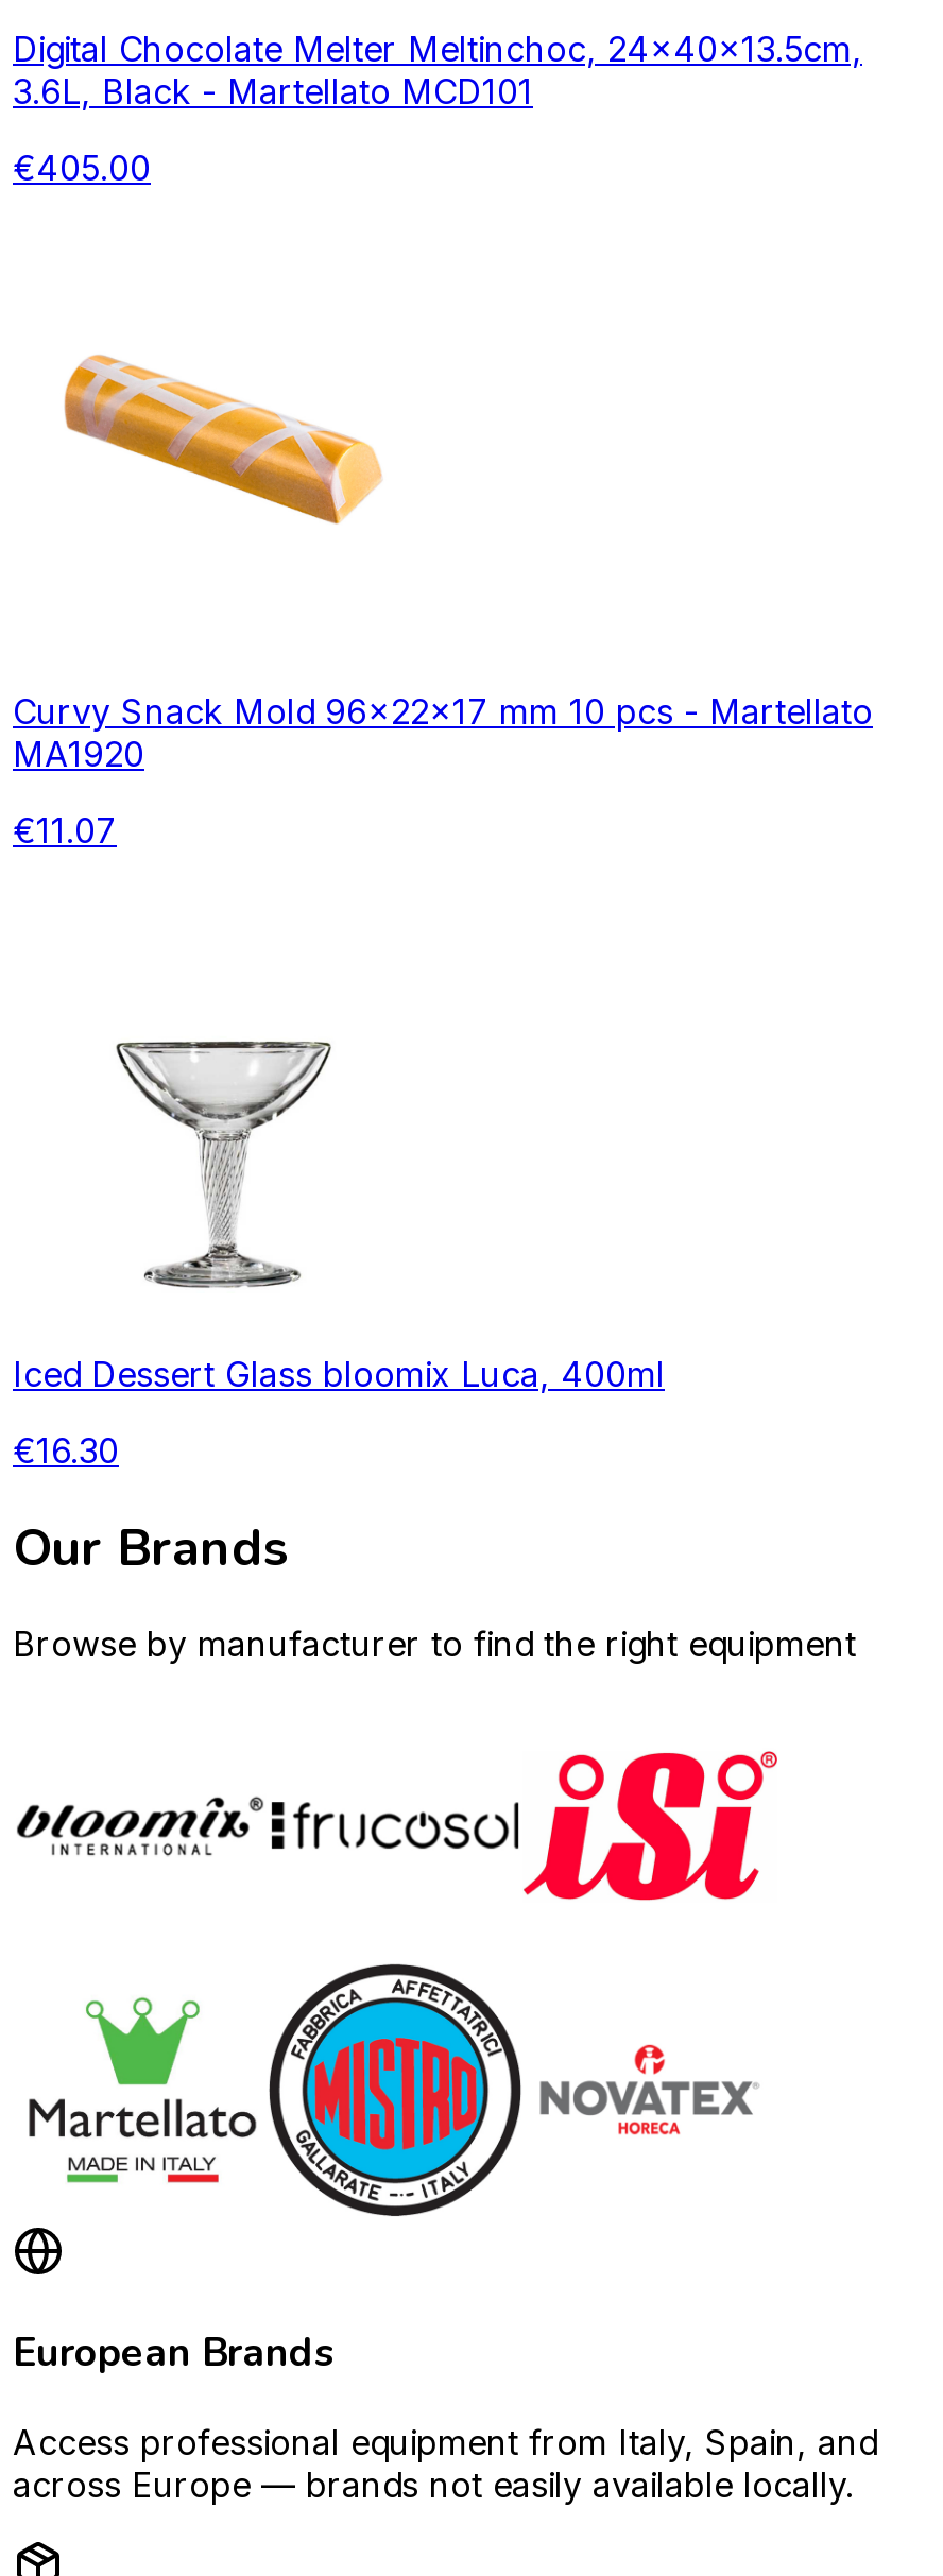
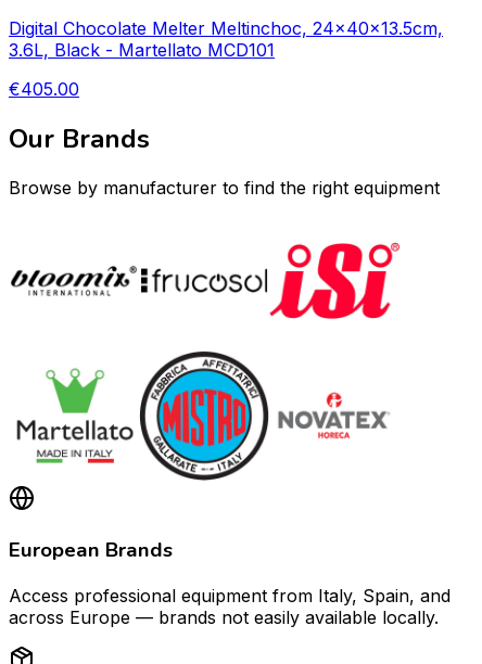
[62,353,382,525] [image] -> none
[13,689,873,851] Curvy Snack Mold 96x22x17 mm 10 pcs - Martellato | MA1920 | €11.07 -> none
[13,1038,665,1471] [image] | Iced Dessert Glass bloomix Luca, 400ml | €16.30 -> none

